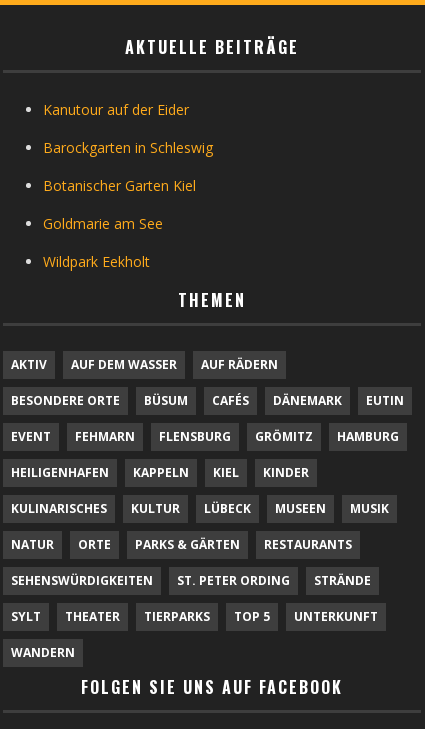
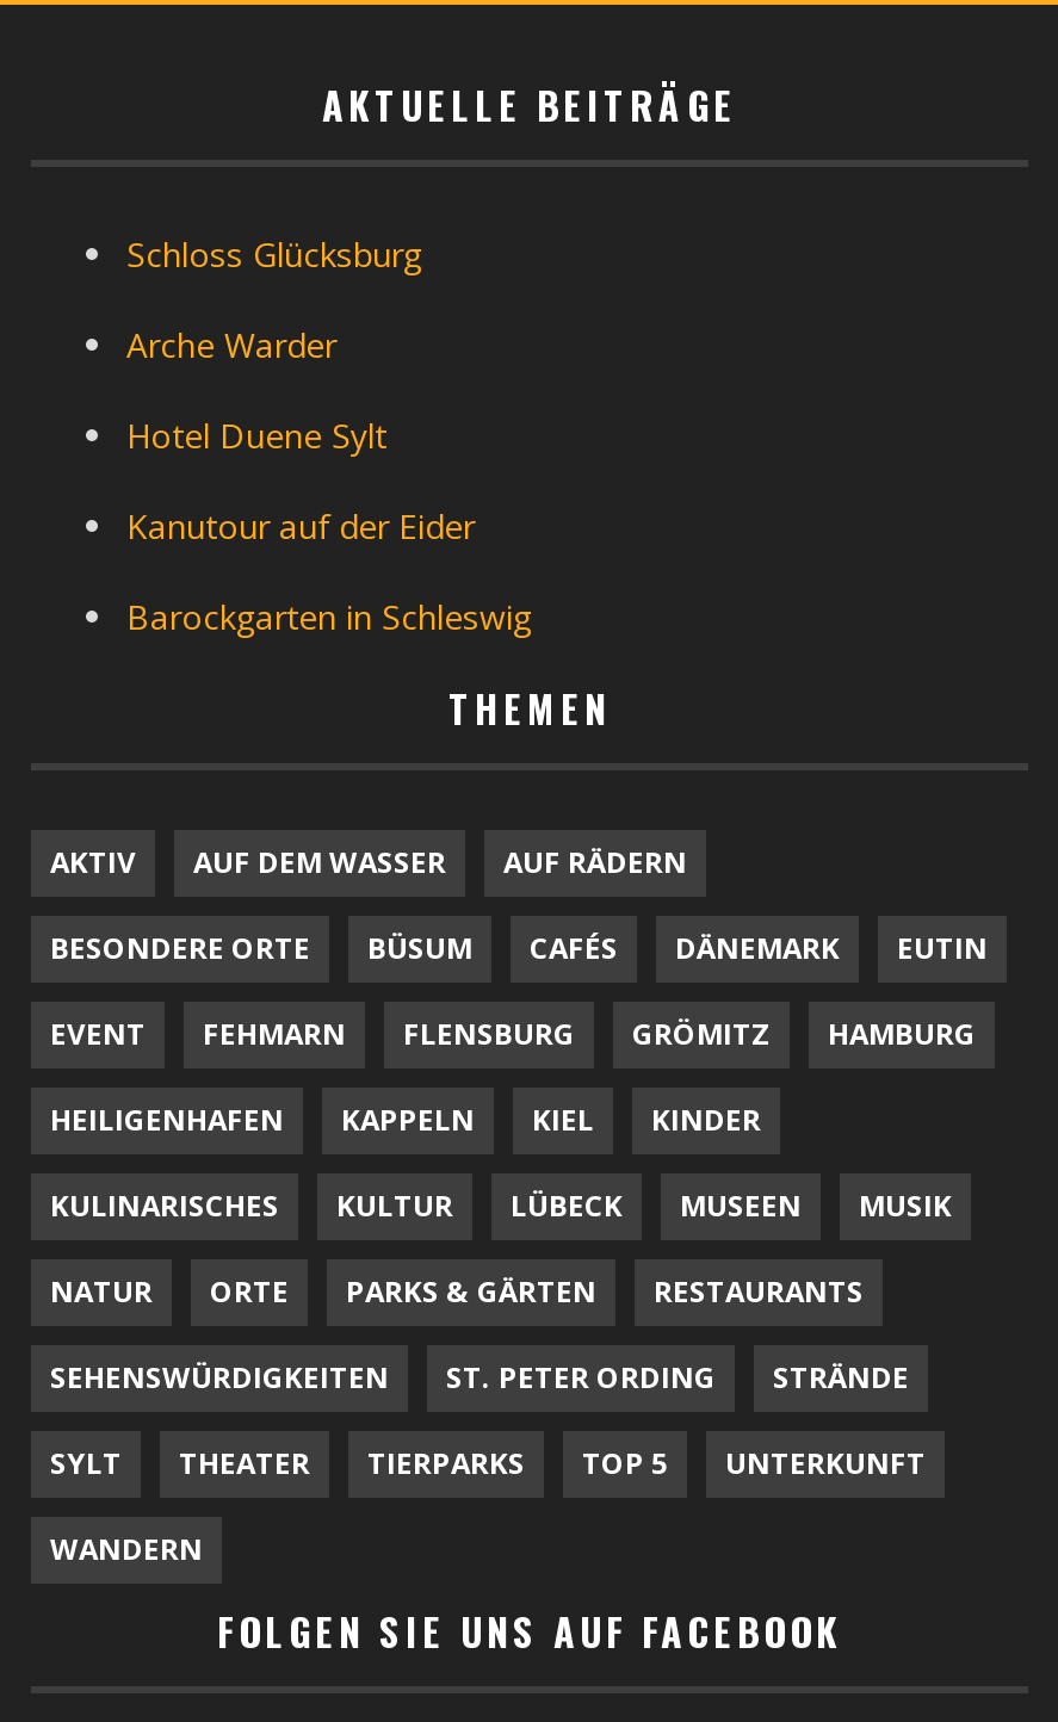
none -> [126,230,422,457] Schloss Glücksburg | Arche Warder | Hotel Duene Sylt
moved [43,99,213,156] -> [126,502,532,638]: Kanutour auf der Eider | Barockgarten in Schleswig
[43,175,196,270] Botanischer Garten Kiel | Goldmarie am See | Wildpark Eekholt -> none

